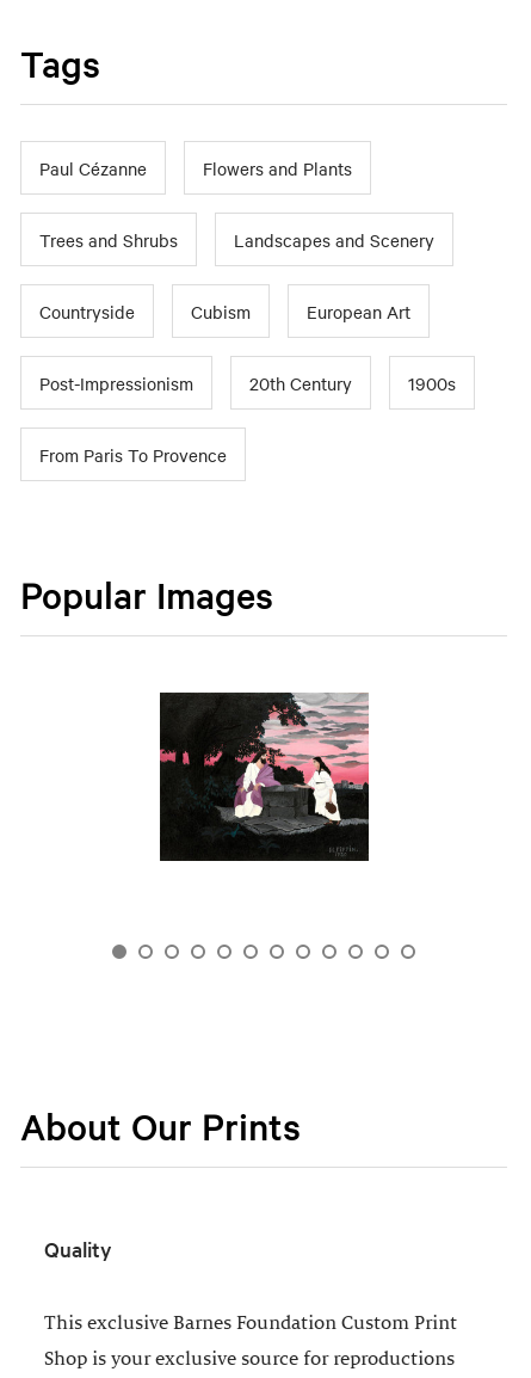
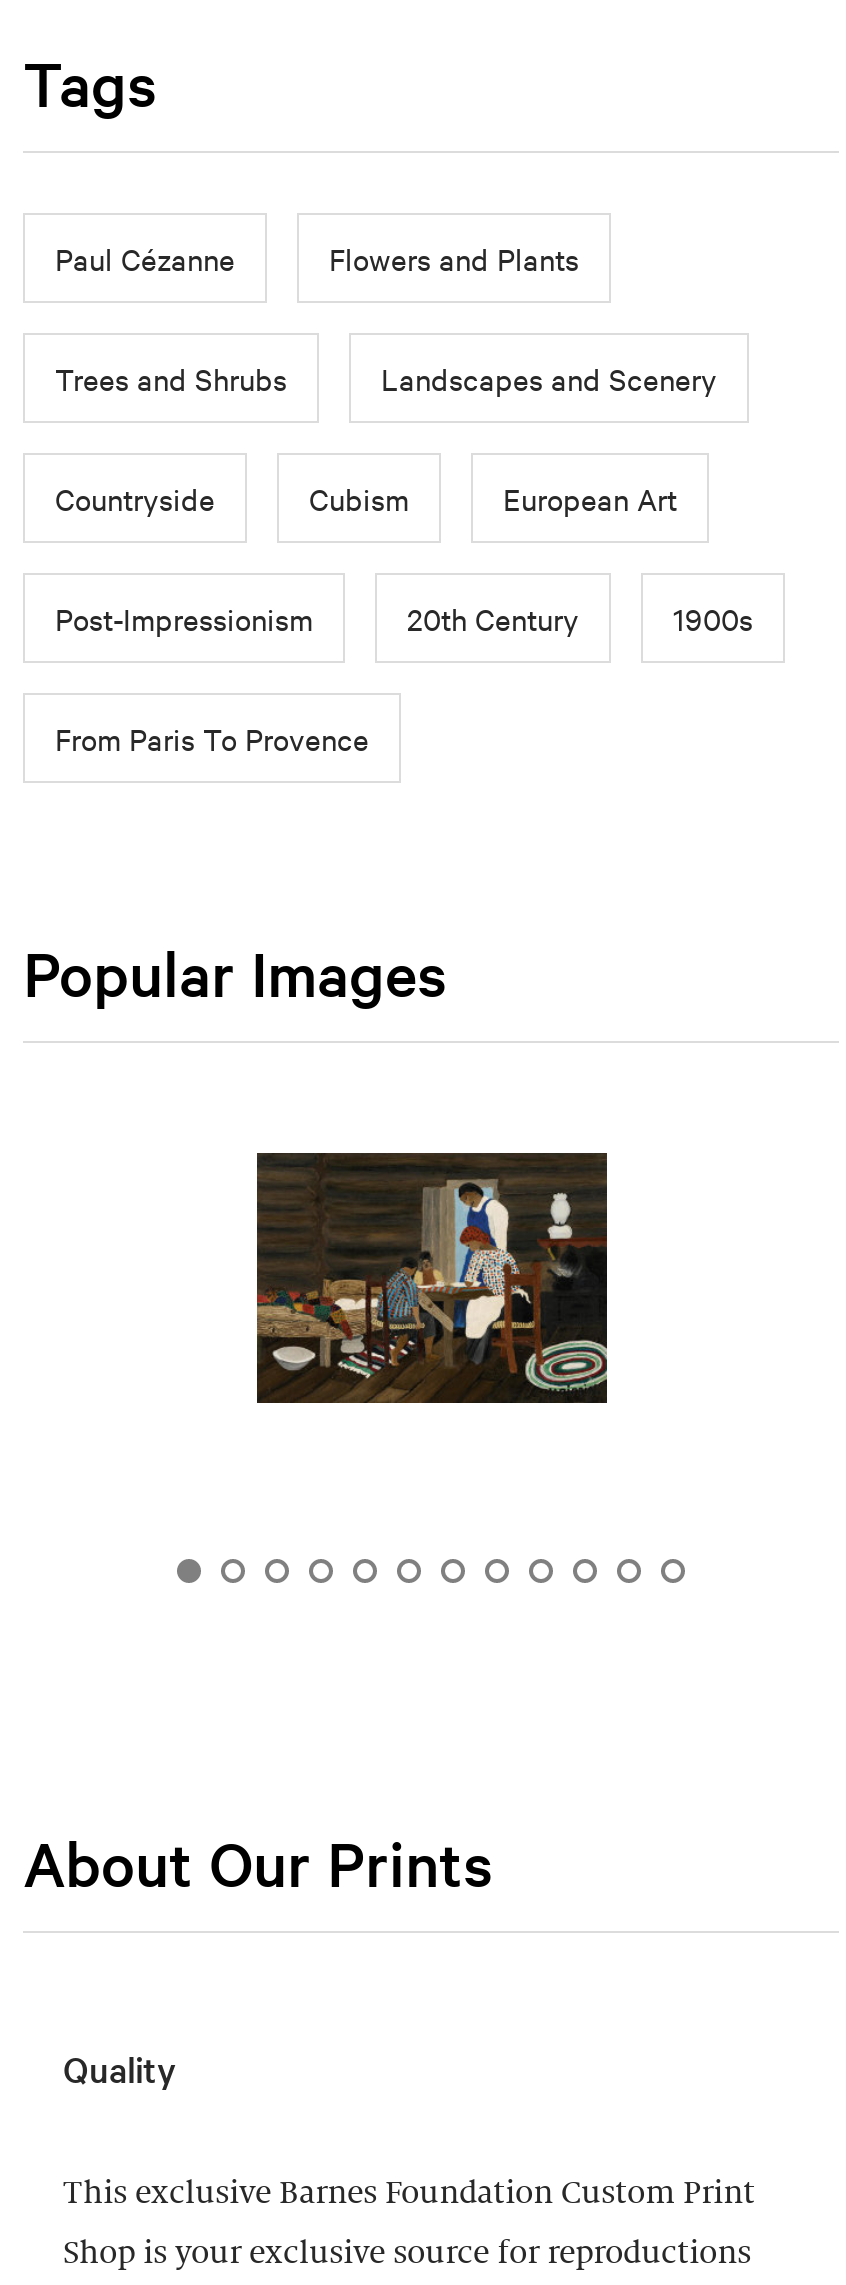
[159,691,370,862] [image] -> [255,1137,609,1419] [image]

